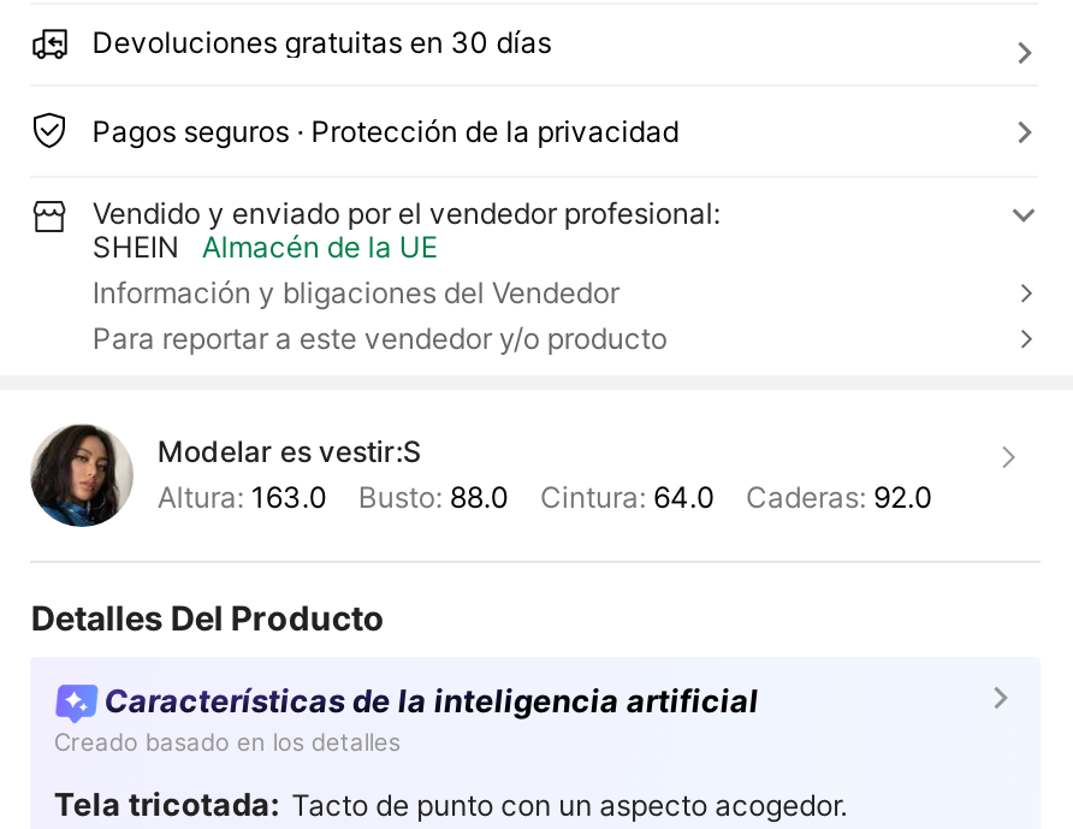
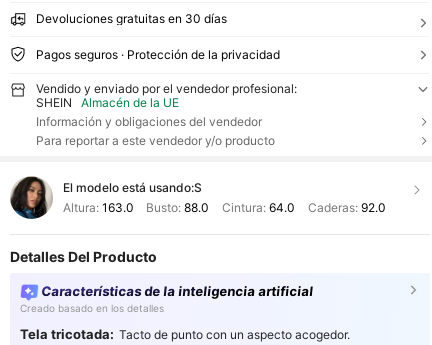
[92,273,619,309] Información y bligaciones del Vendedor -> [36,114,262,129] Información y obligaciones del vendedor
[157,431,422,468] Modelar es vestir:S -> [63,180,202,195] El modelo está usando:S

